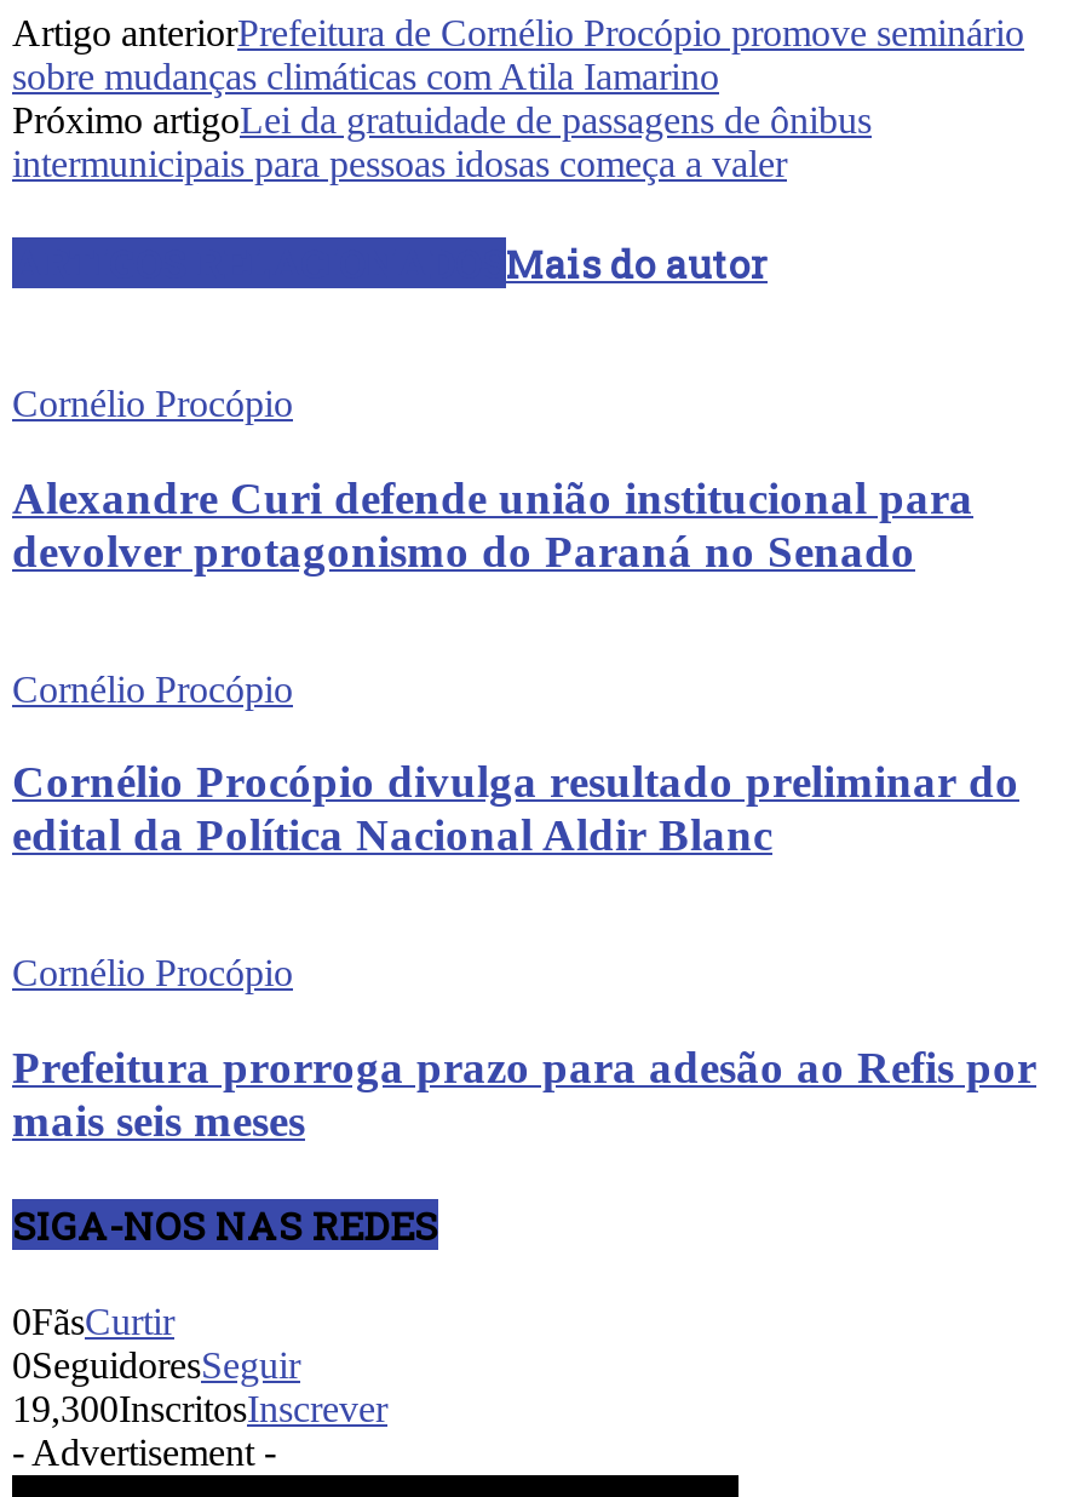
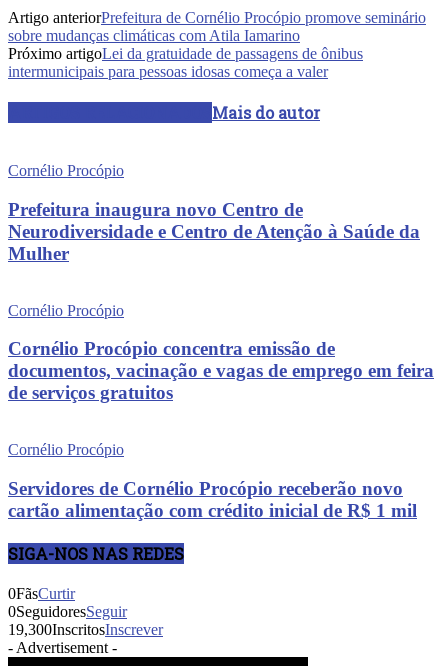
[12,472,973,576] Alexandre Curi defende união institucional para | devolver protagonismo do Paraná no Senado -> [8,199,420,264] Prefeitura inaugura novo Centro de | Neurodiversidade e Centro de Atenção à Saúde da | Mulher
[12,757,1019,861] Cornélio Procópio divulga resultado preliminar do | edital da Política Nacional Aldir Blanc -> [8,338,434,403] Cornélio Procópio concentra emissão de | documentos, vacinação e vagas de emprego em feira | de serviços gratuitos
[12,1041,1036,1145] Prefeitura prorroga prazo para adesão ao Refis por | mais seis meses -> [8,478,417,521] Servidores de Cornélio Procópio receberão novo | cartão alimentação com crédito inicial de R$ 1 mil

